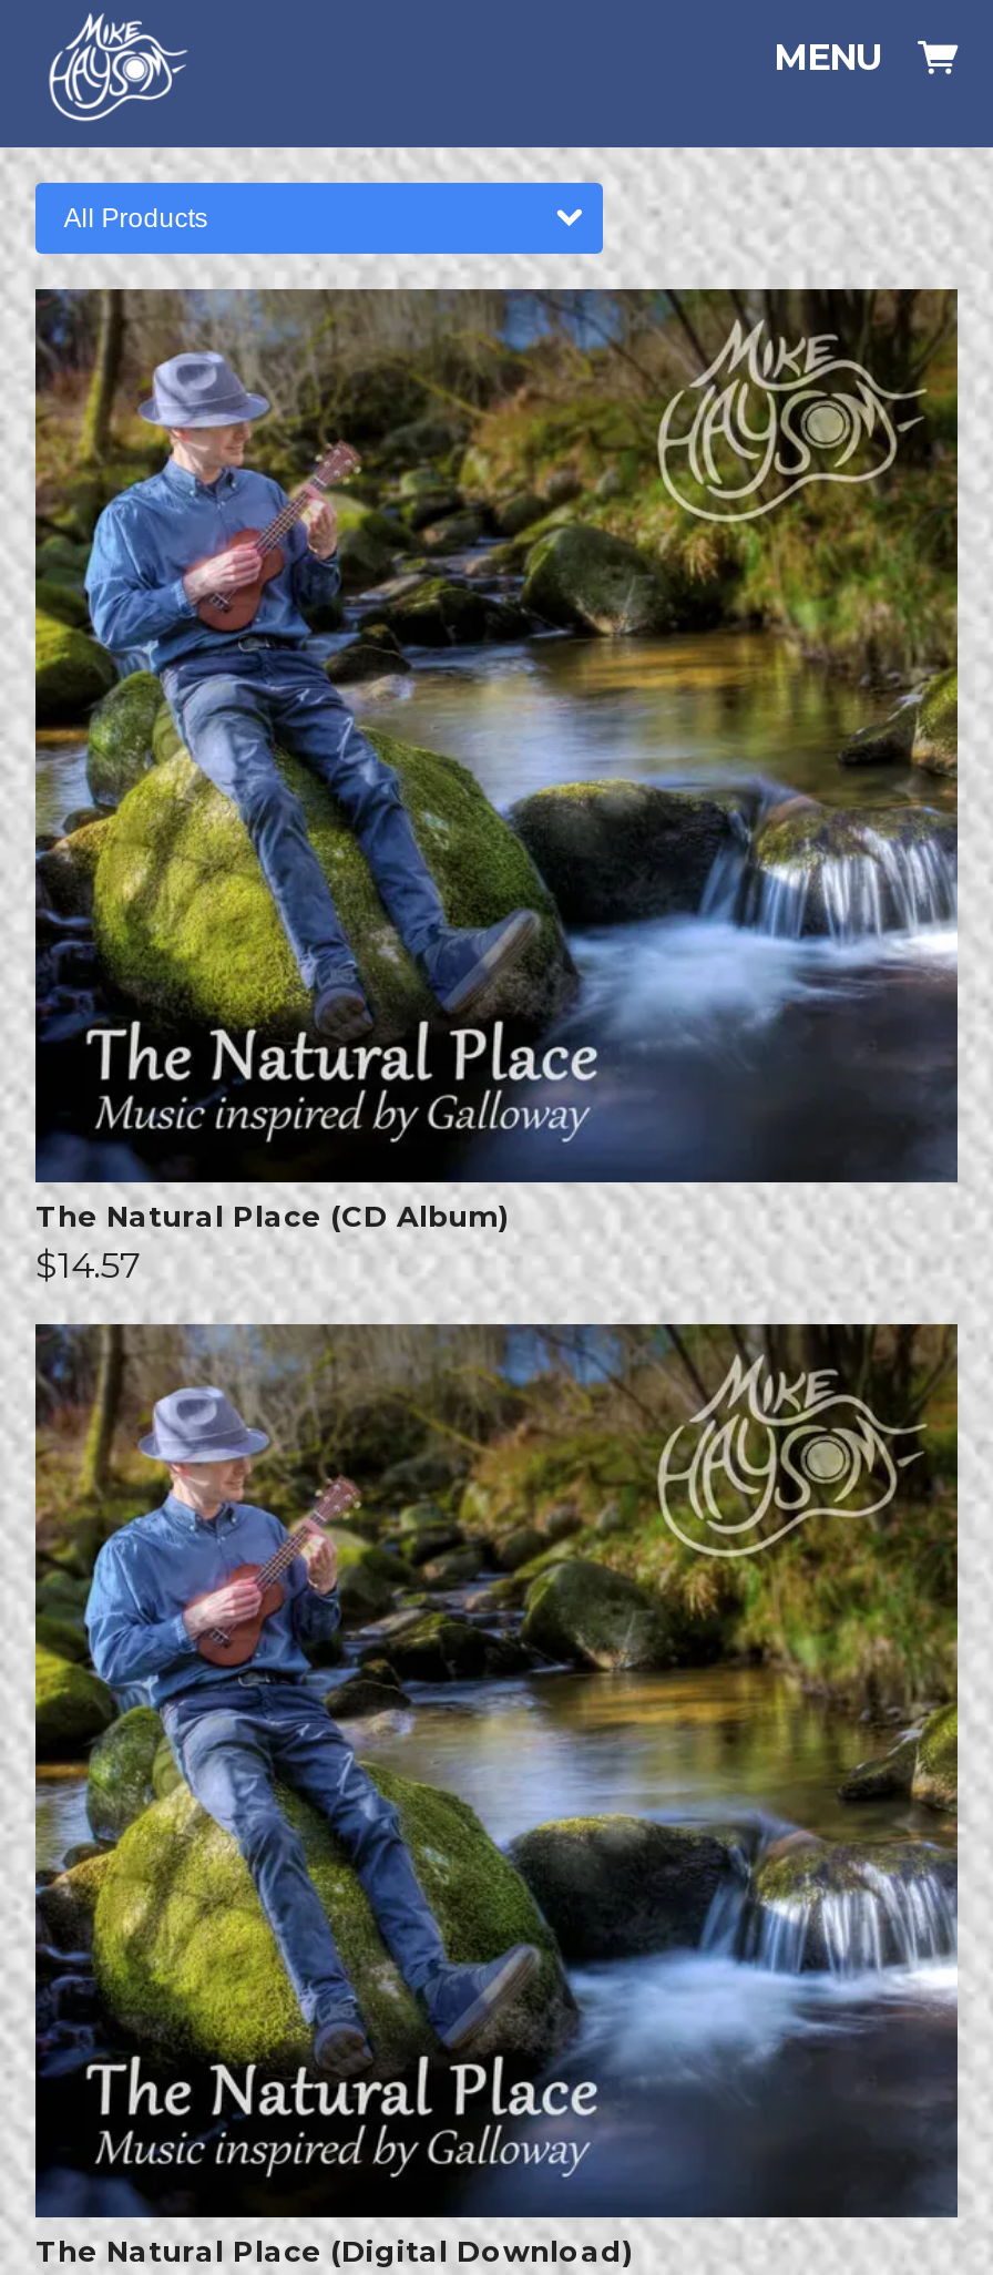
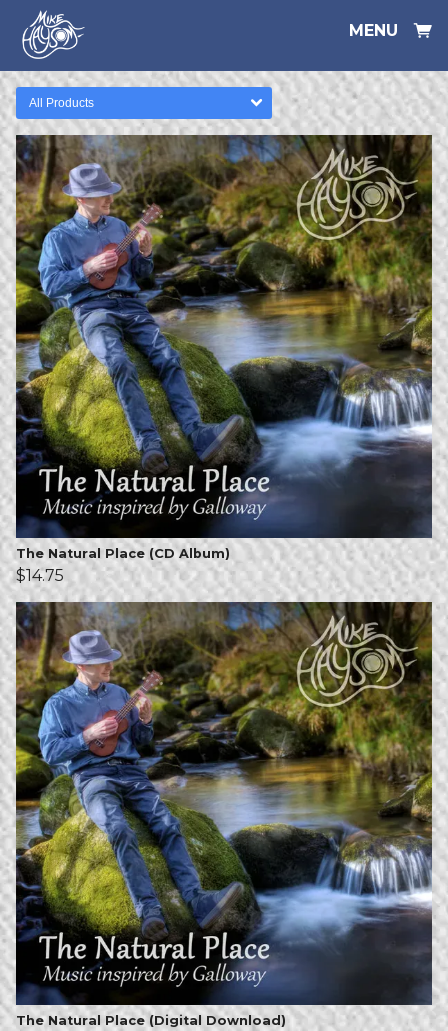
[35,1245,142,1287] $14.57 -> [16,566,64,585] $14.75

